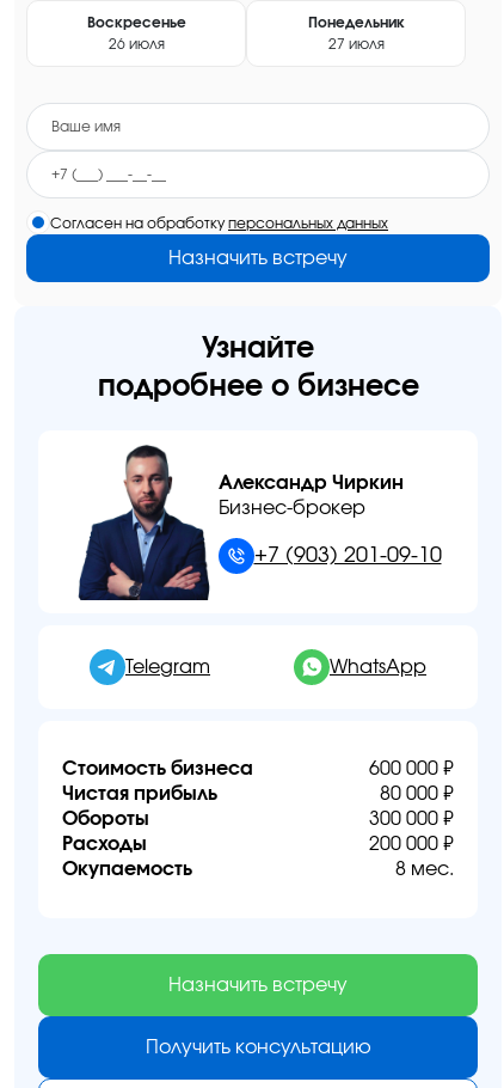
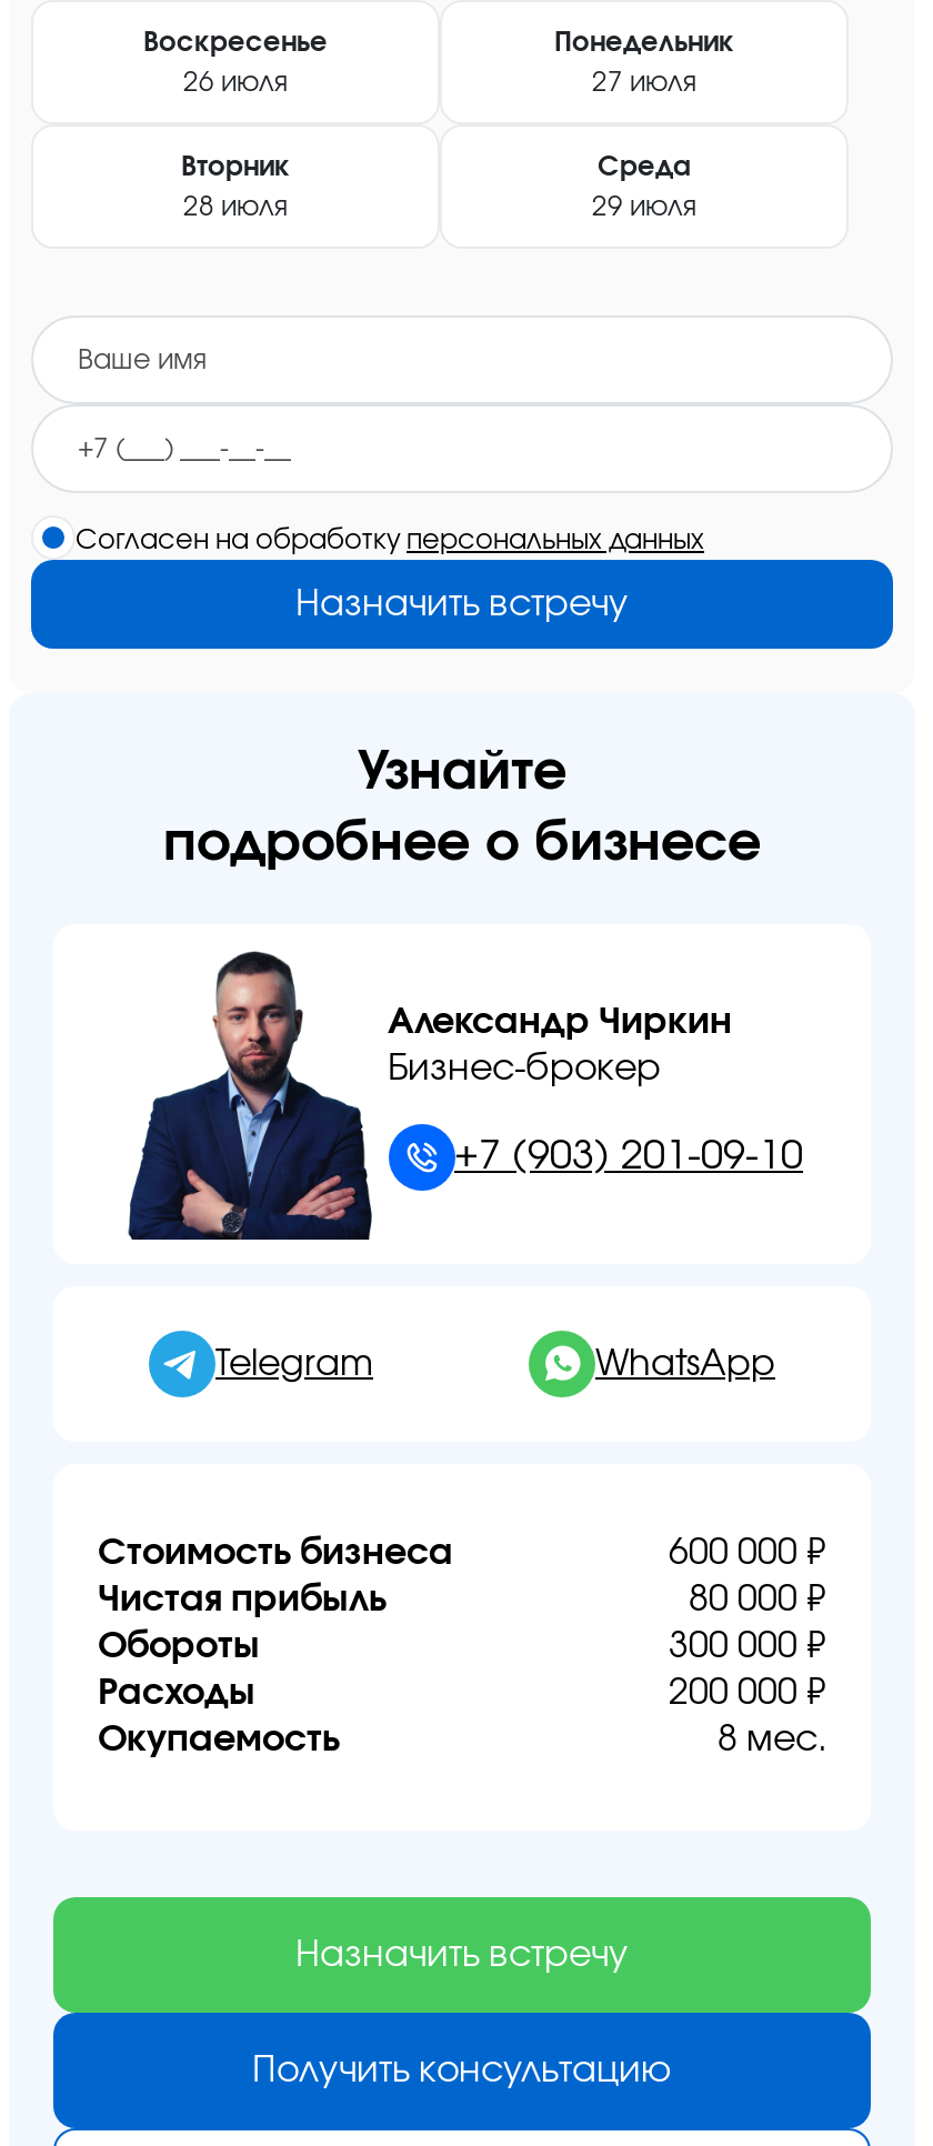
none -> [181,153,290,220] Вторник | 28 июля
none -> [592,153,696,220] Среда | 29 июля

